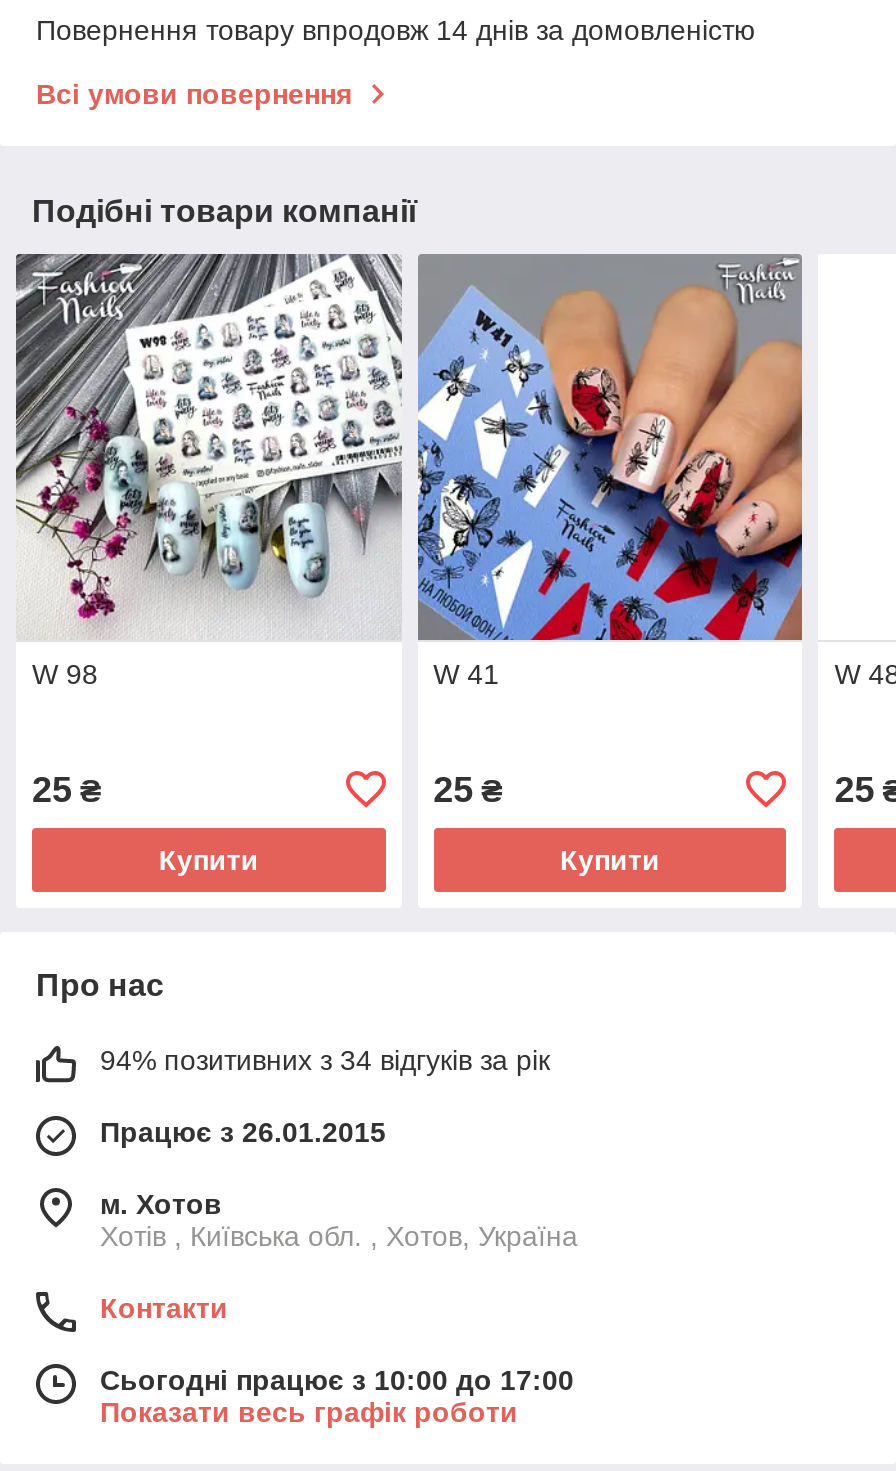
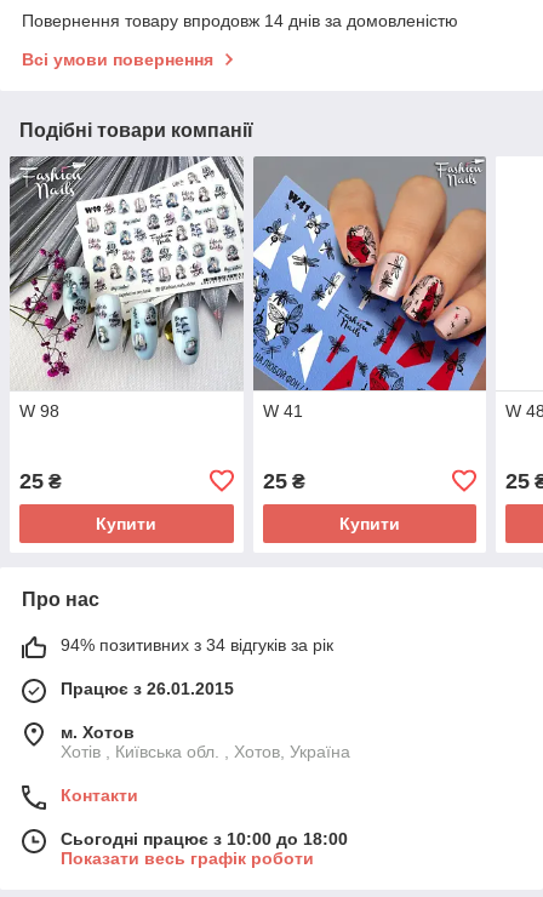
[100,1364,574,1396] Сьогодні працює з 10:00 до 17:00 -> [61,829,348,848] Сьогодні працює з 10:00 до 18:00

